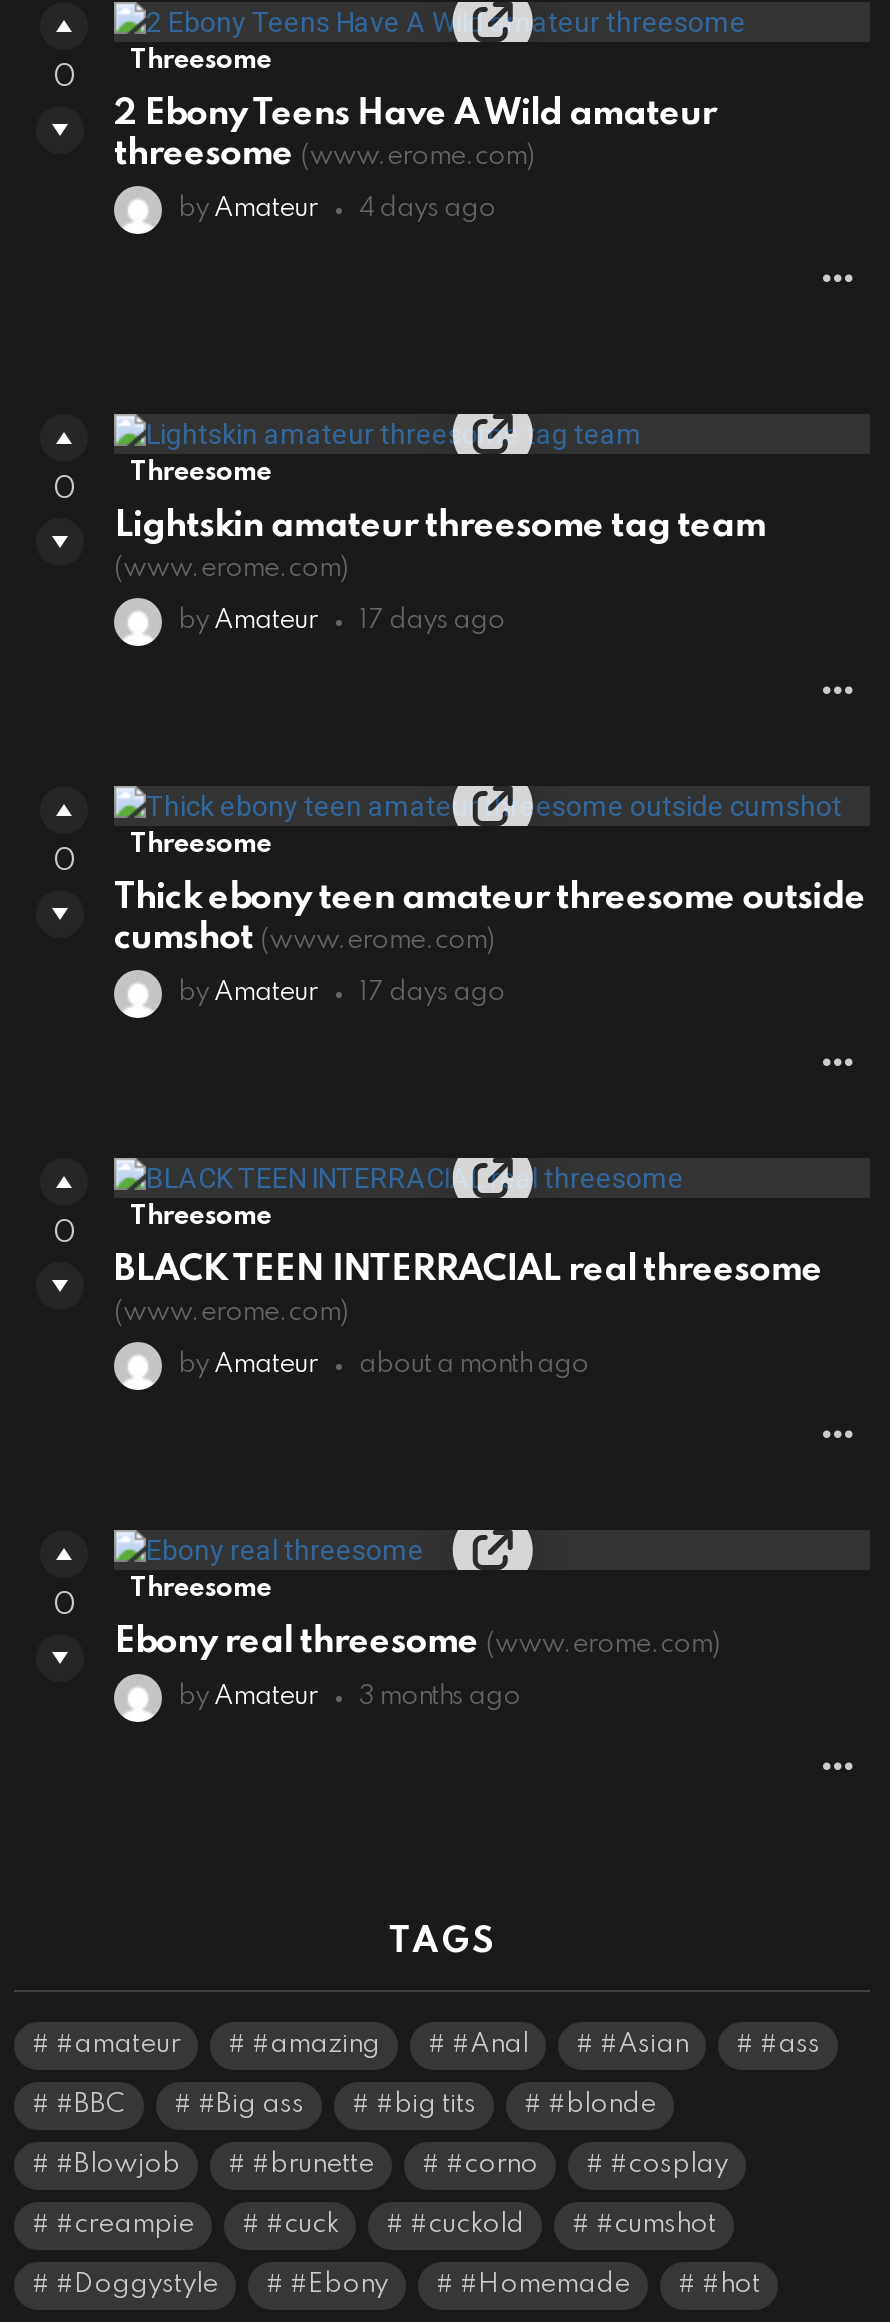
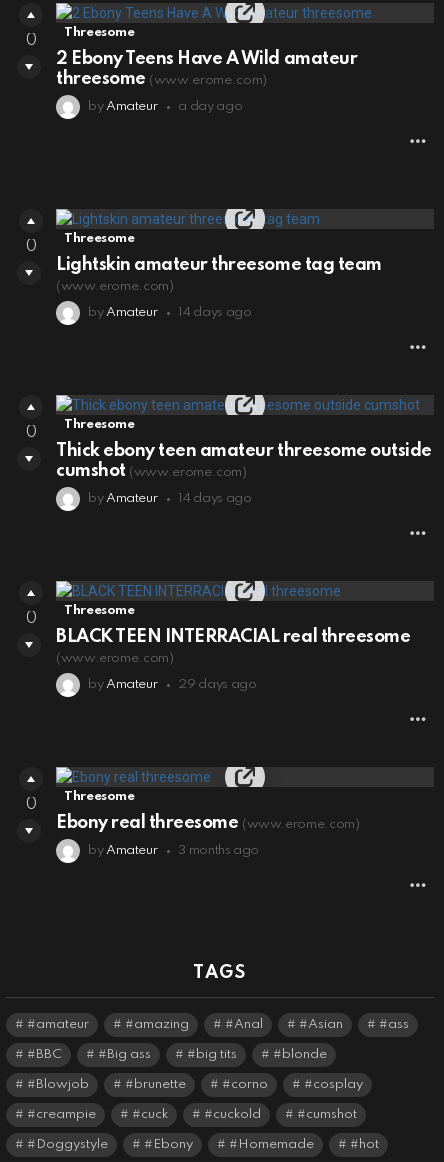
[359,197,496,223] 4 days ago -> [178,100,242,113] a day ago
[359,609,505,635] 17 days ago -> [178,306,251,319] 14 days ago
[359,981,505,1007] 17 days ago -> [178,492,251,505] 14 days ago
[359,1353,589,1379] about a month ago -> [178,678,256,691] 29 days ago

